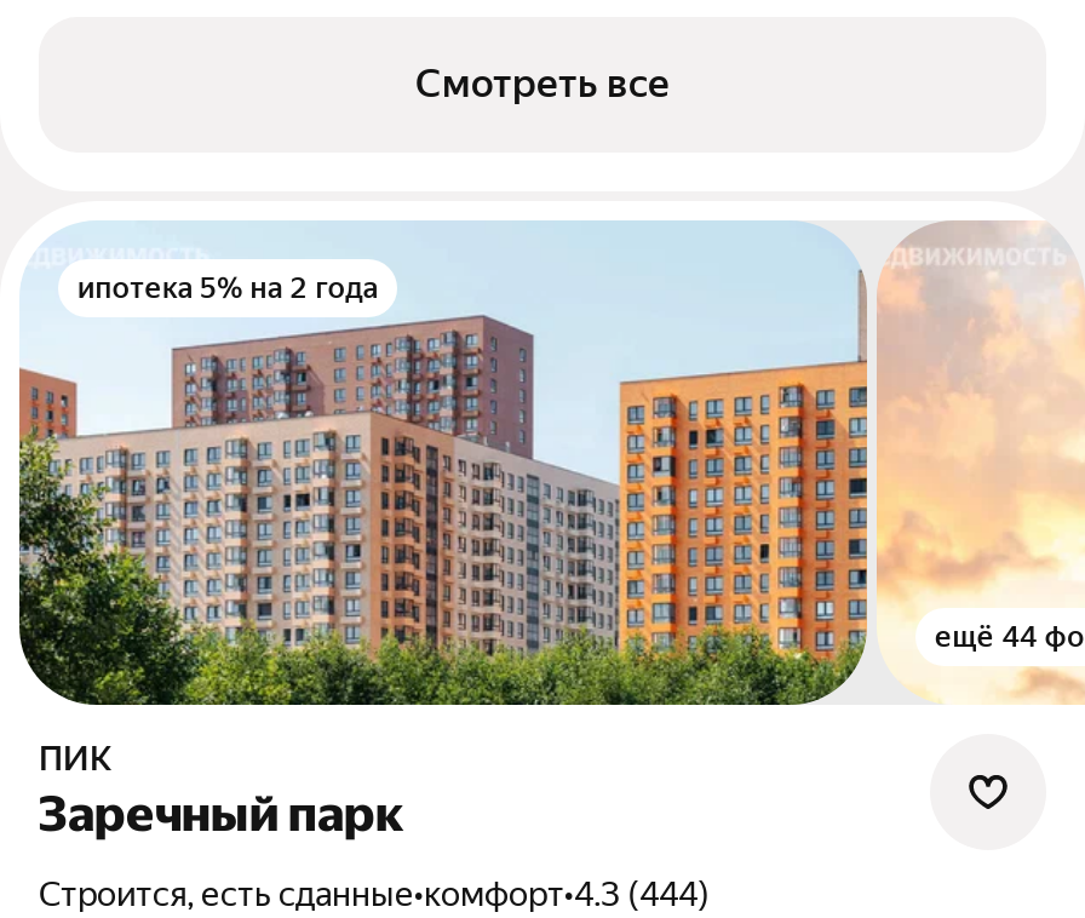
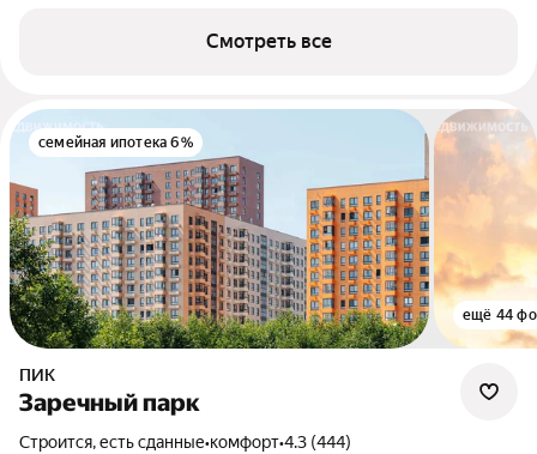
[77,272,378,306] ипотека 5% на 2 года -> [38,134,193,151] семейная ипотека 6%

